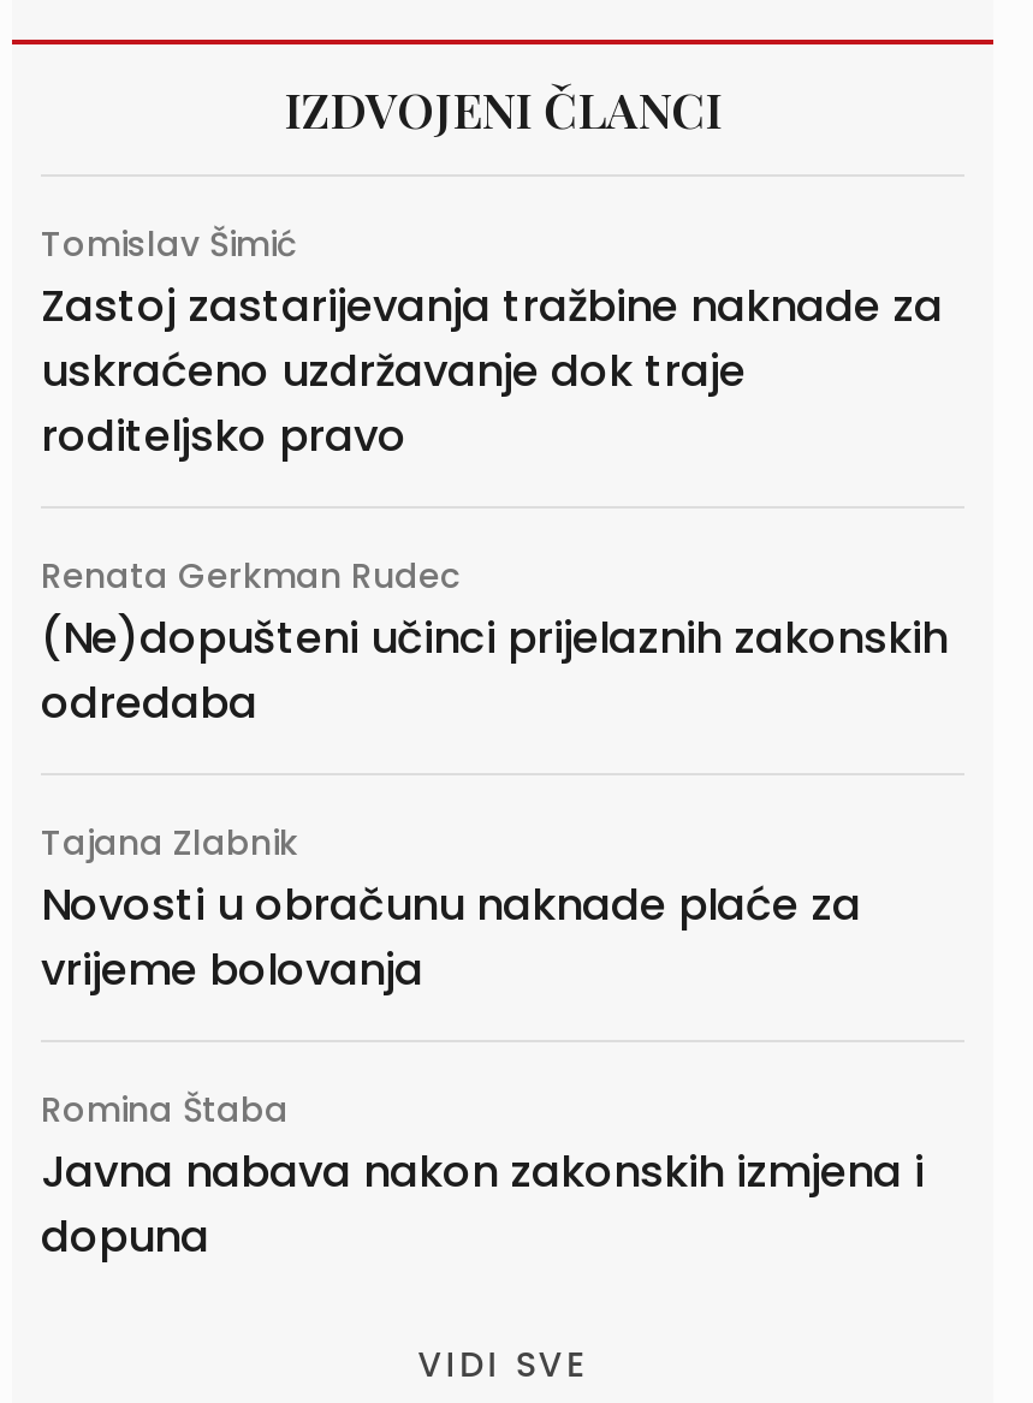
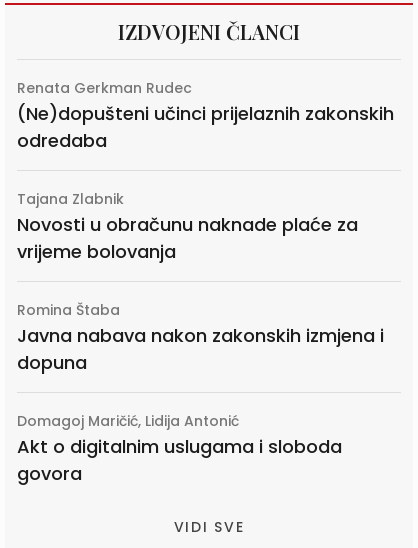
[41,220,943,465] Tomislav Šimić | Zastoj zastarijevanja tražbine naknade za | uskraćeno uzdržavanje dok traje | roditeljsko pravo -> none
moved [41,552,948,1266] -> [17,78,394,375]: Renata Gerkman Rudec | (Ne)dopušteni učinci prijelaznih zakonskih | odredaba | ... | Javna nabava nakon zakonskih izmjena i | dopuna
none -> [17,411,342,486] Domagoj Maričić, Lidija Antonić | Akt o digitalnim uslugama i sloboda | govora

